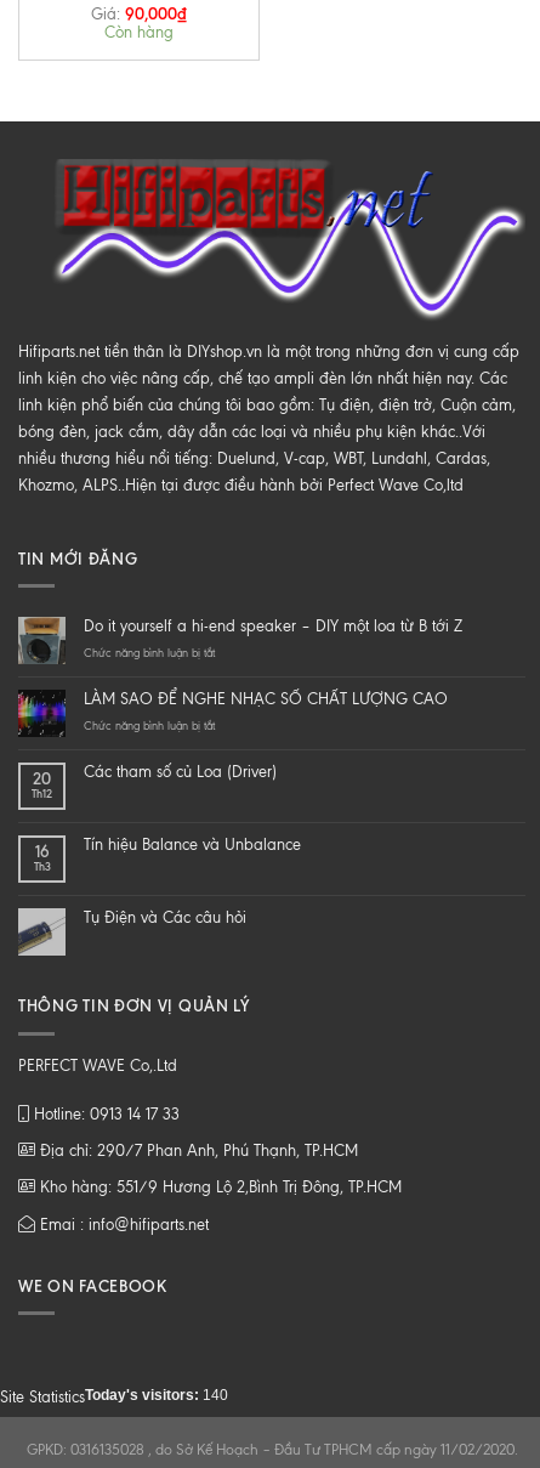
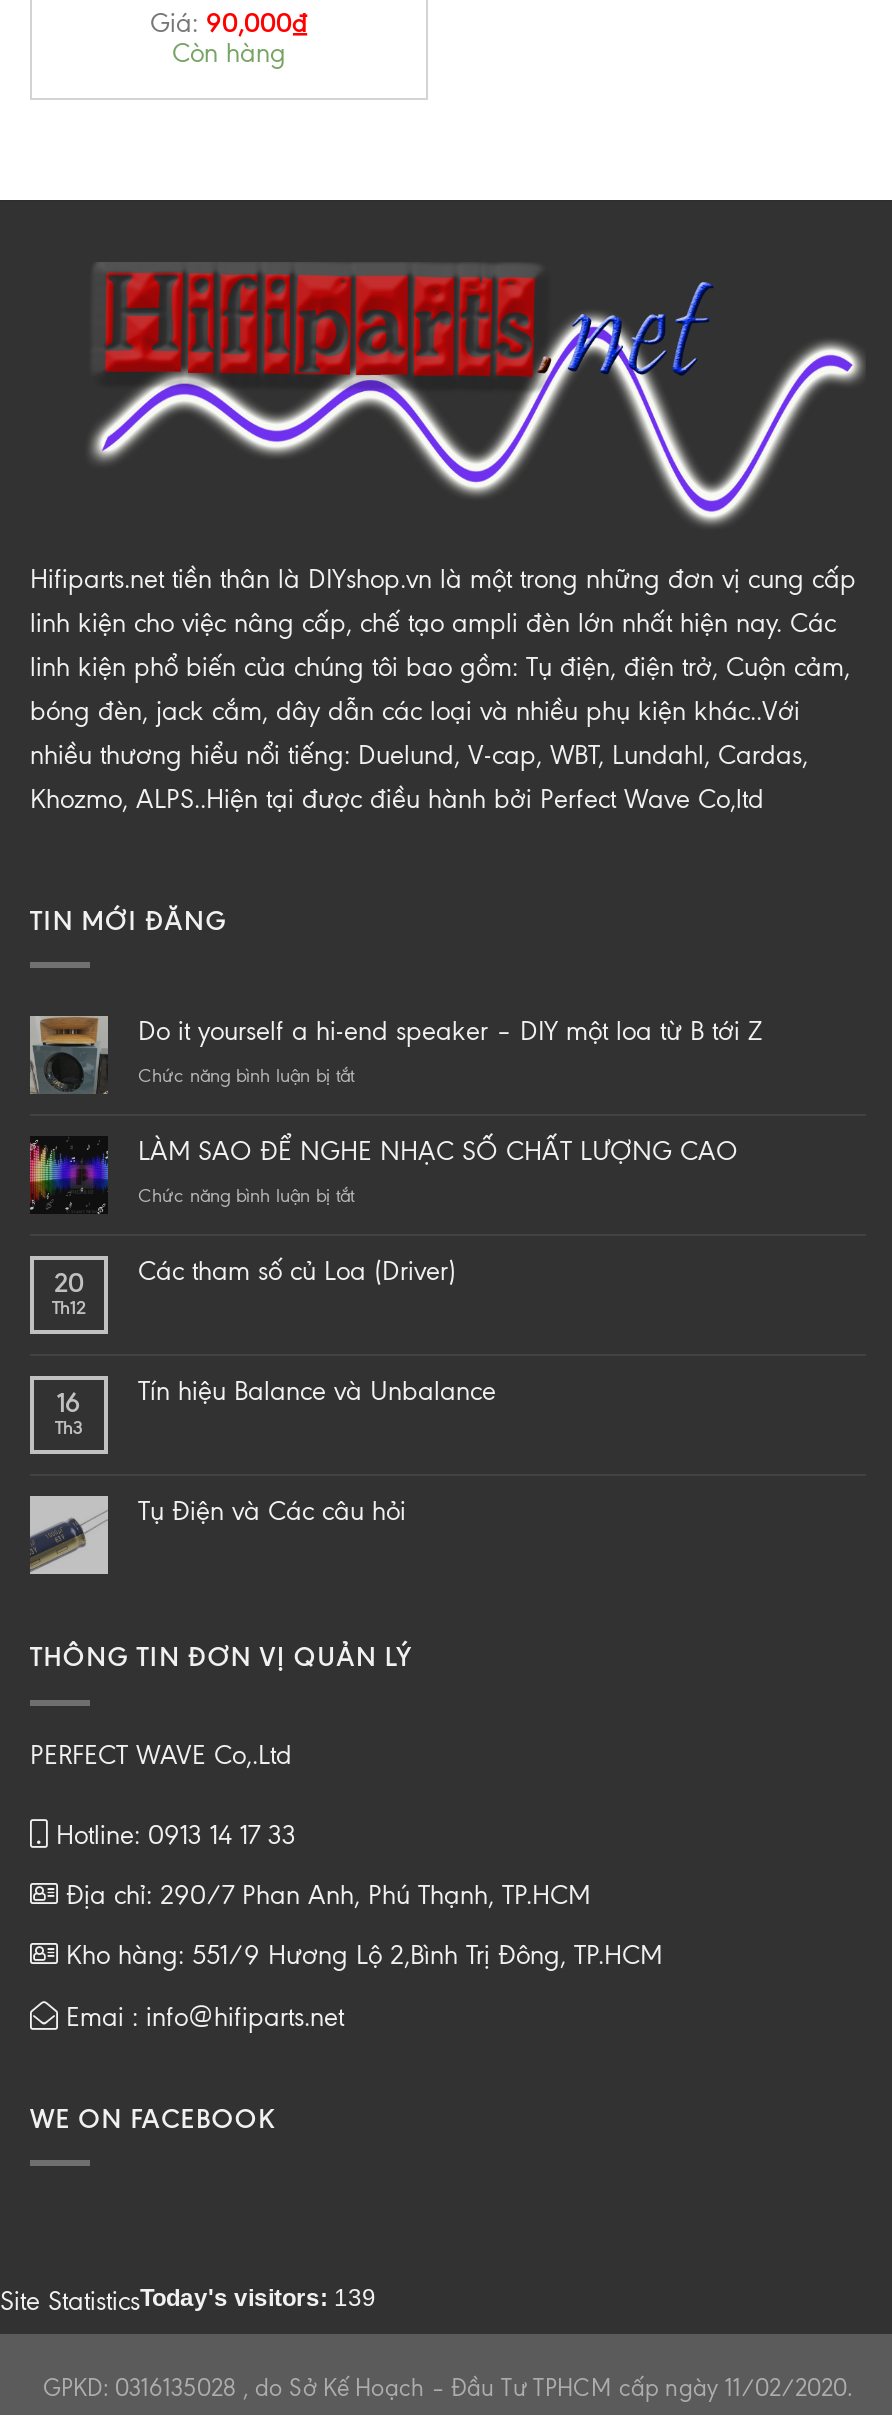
[0,1387,228,1407] Site StatisticsToday's visitors: 140 -> [0,2285,376,2317] Site StatisticsToday's visitors: 139

